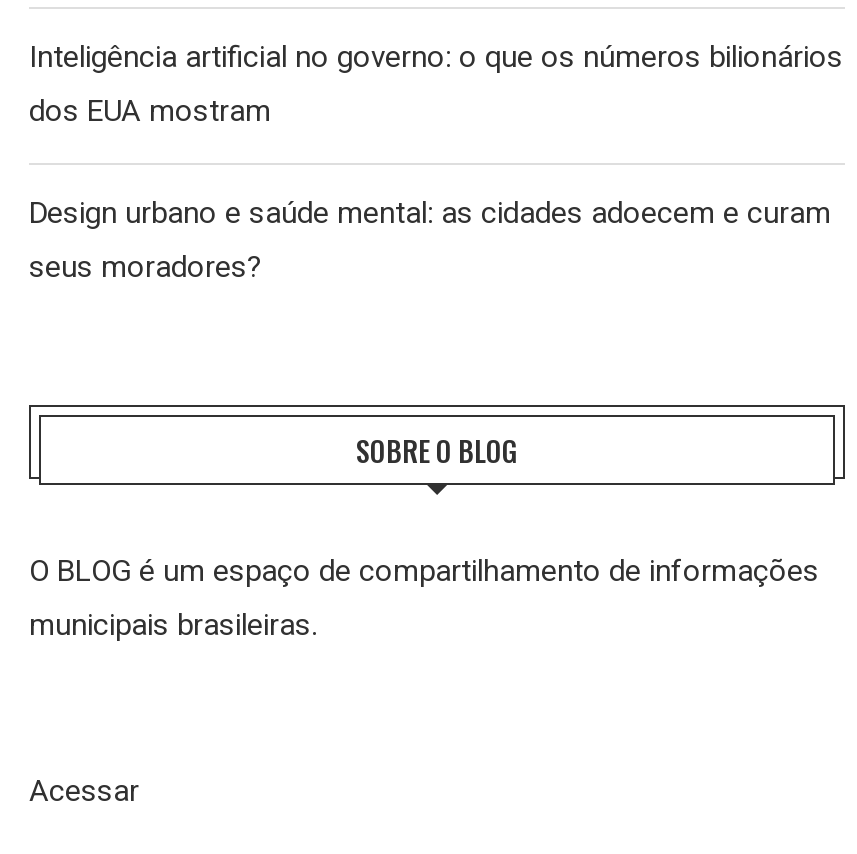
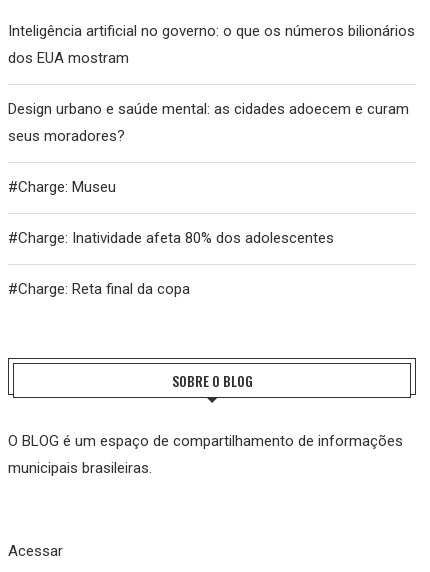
none -> [8,178,334,298] #Charge: Museu | #Charge: Inatividade afeta 80% dos adolescentes | #Charge: Reta final da copa

